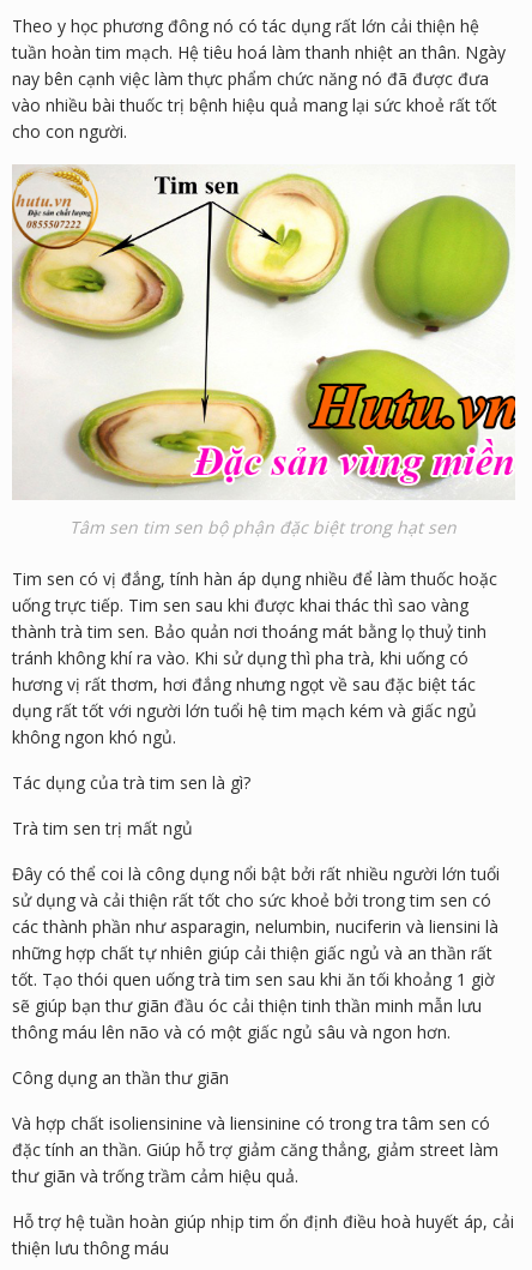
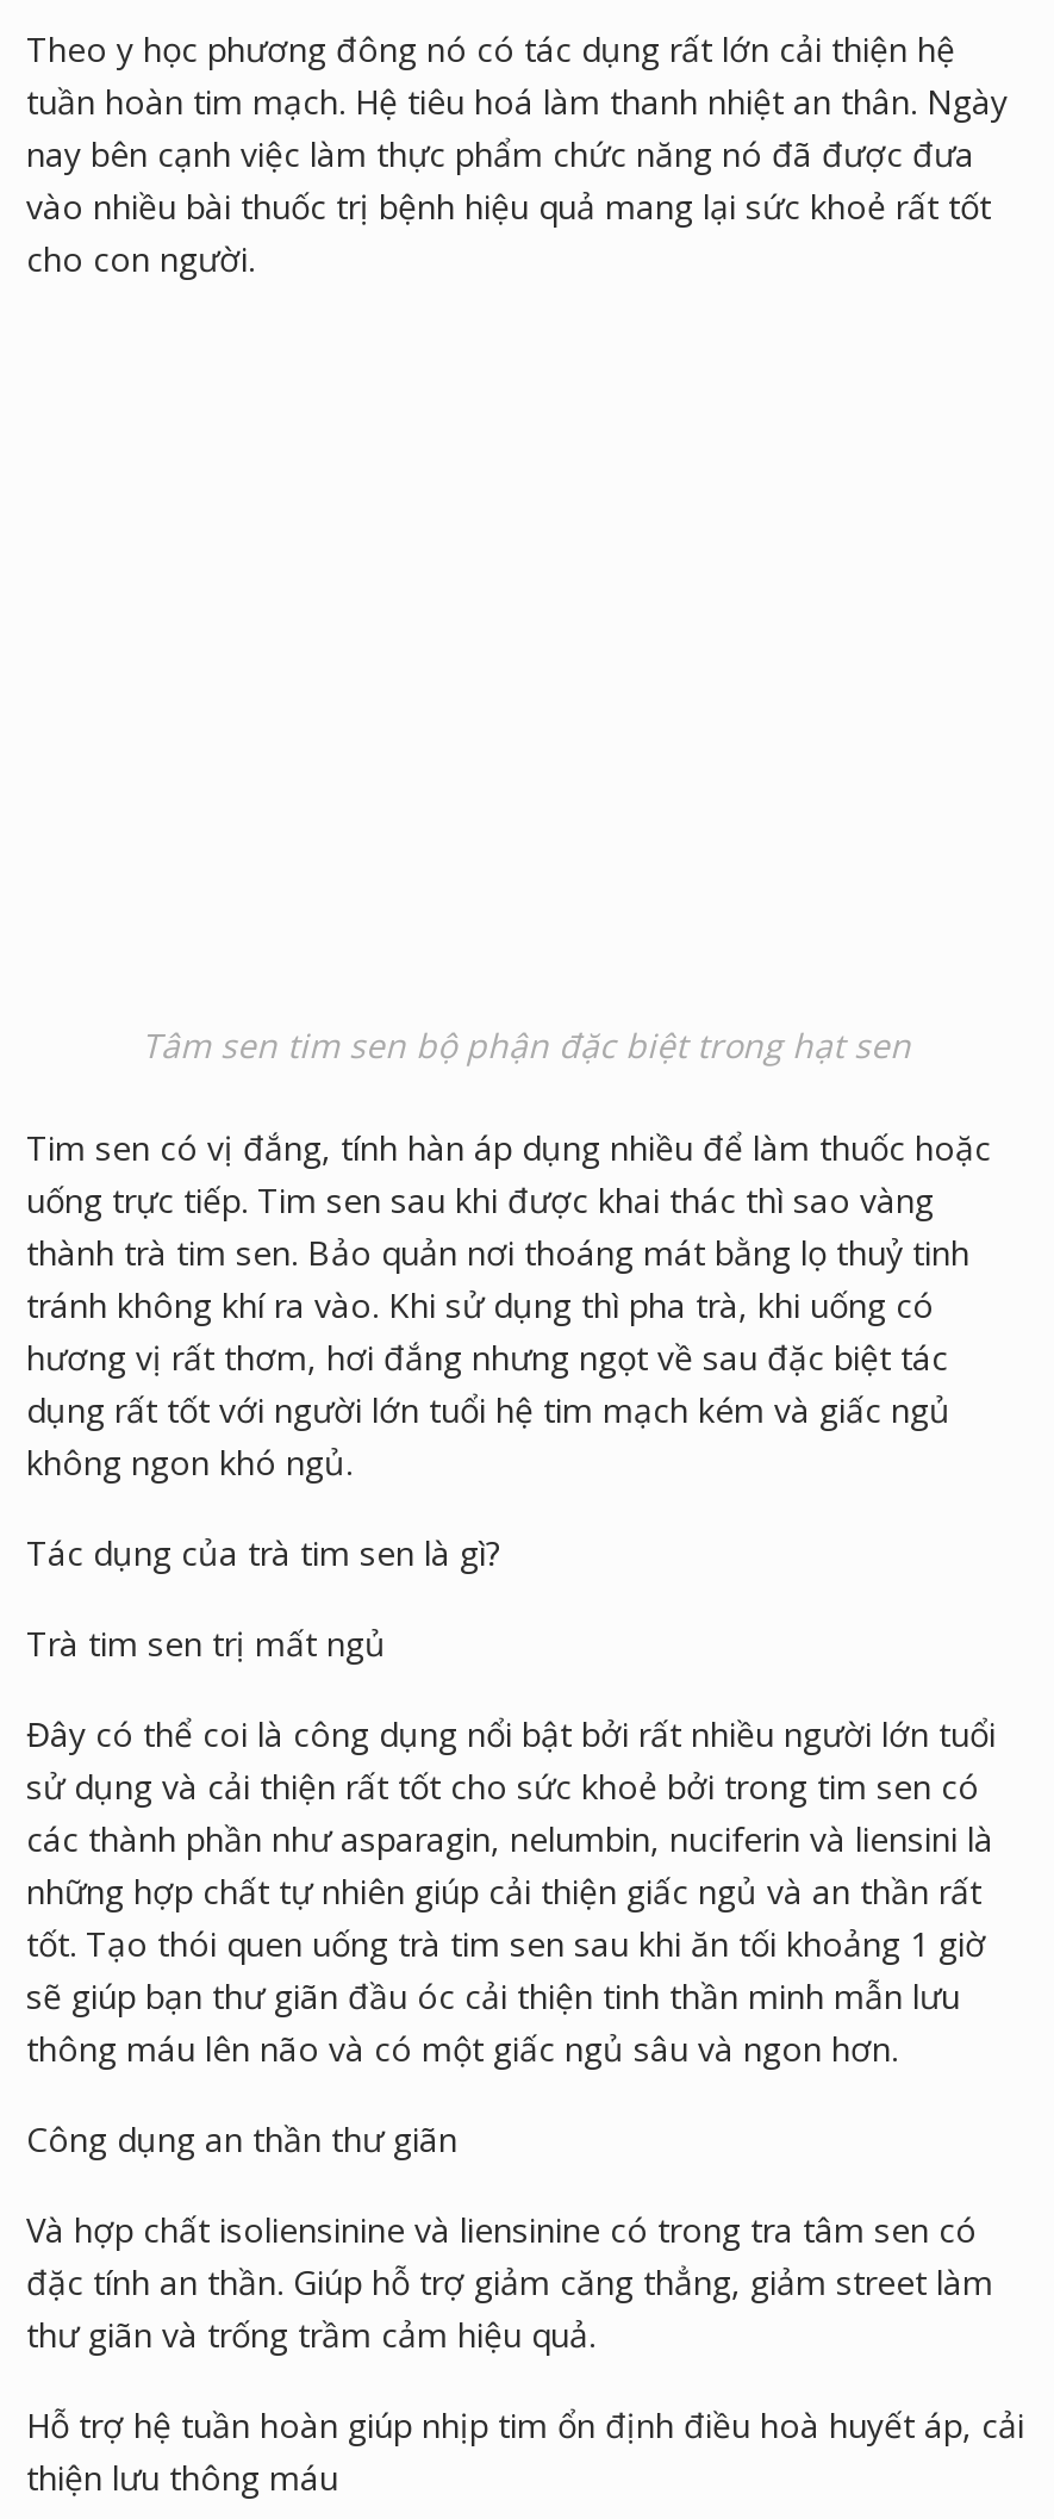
[11,164,516,500] [image] -> none

